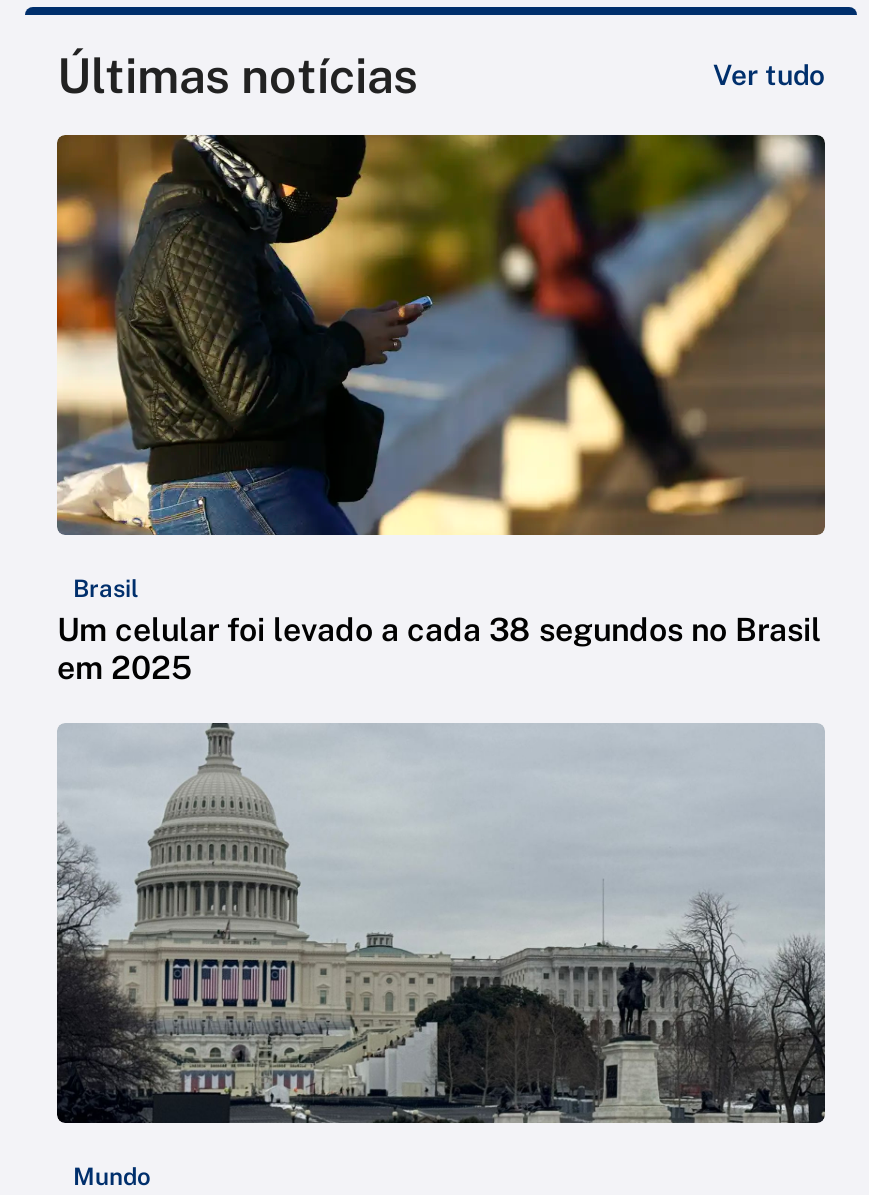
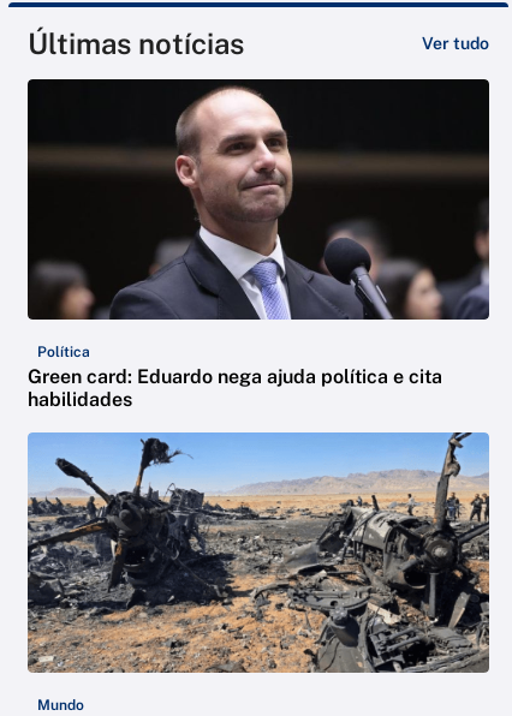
[55,133,827,687] [image] | Brasil | Um celular foi levado a cada 38 segundos no Brasil | em 2025 -> [26,78,490,411] [image] | Política | Green card: Eduardo nega ajuda política e cita | habilidades
[55,721,825,1125] [image] -> [26,432,489,674] [image]

